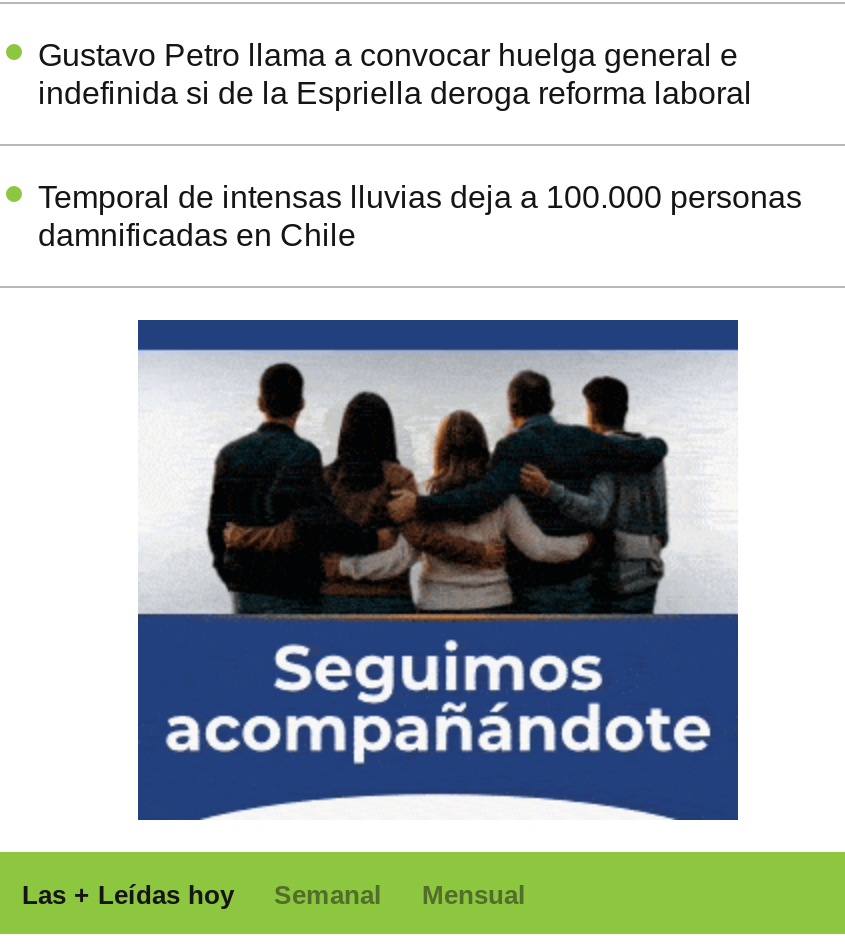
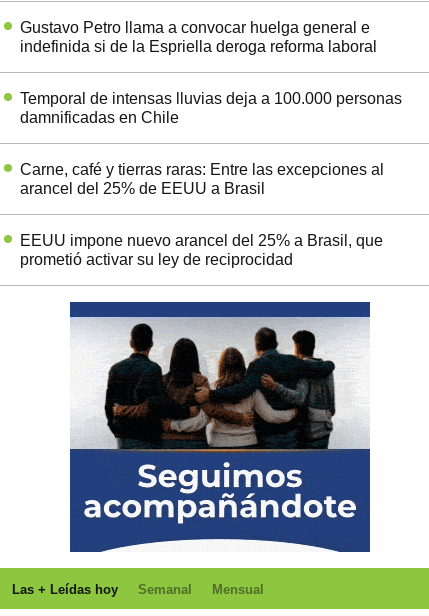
none -> [20,161,384,268] Carne, café y tierras raras: Entre las excepciones al | arancel del 25% de EEUU a Brasil | EEUU impone nuevo arancel del 25% a Brasil, que | prometió activar su ley de reciprocidad

